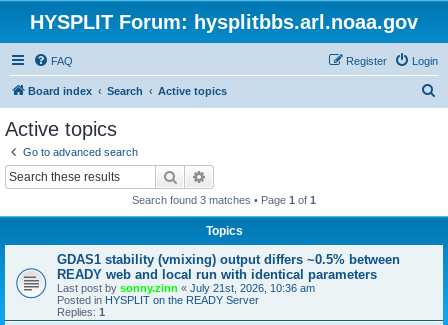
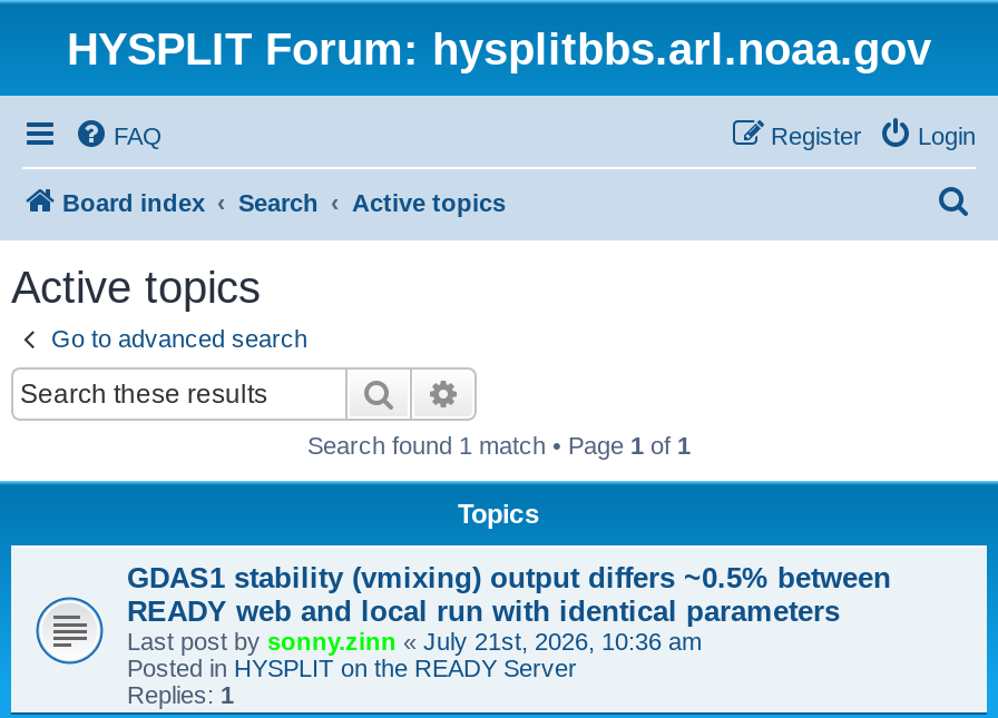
[132,193,316,205] Search found 3 matches • Page 1 of 1 -> [307,431,691,458] Search found 1 match • Page 1 of 1

